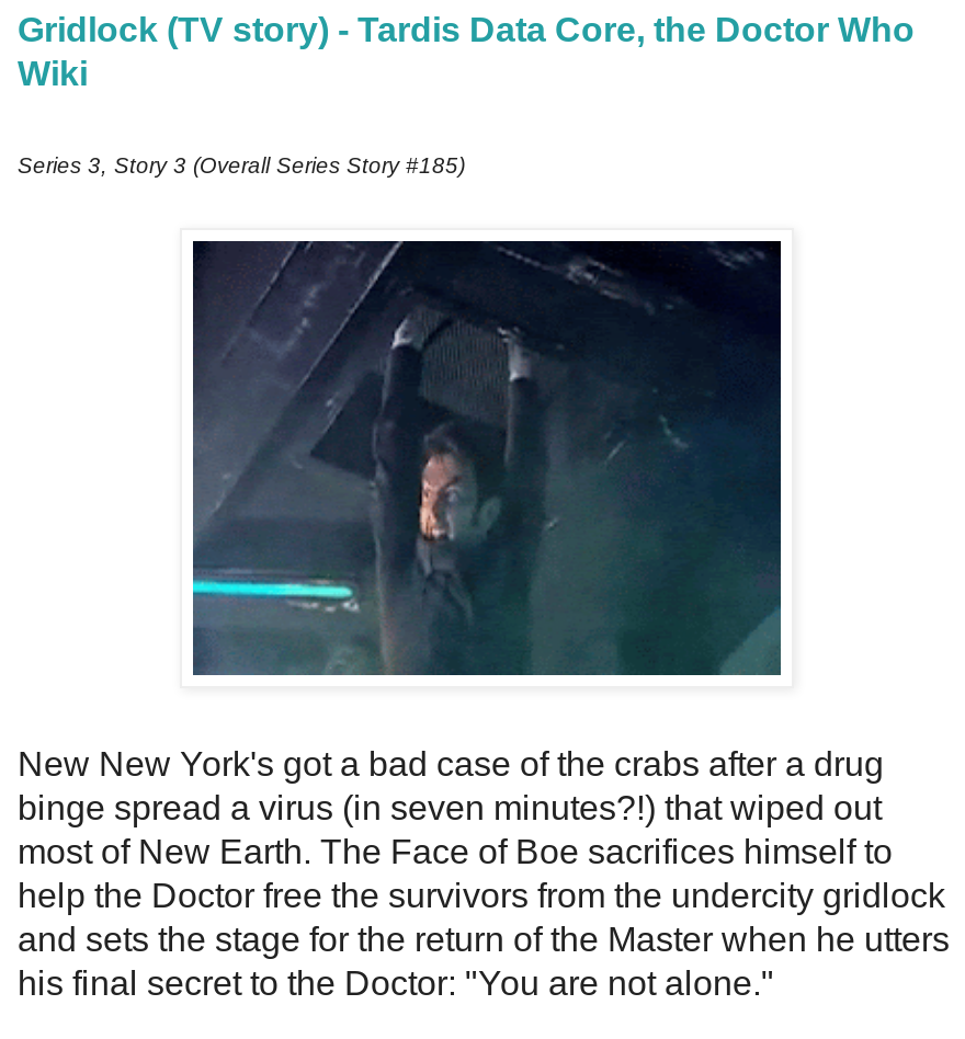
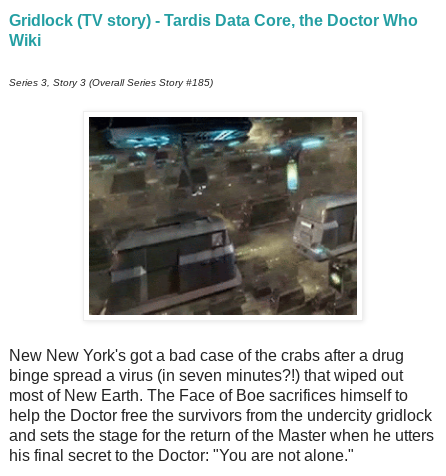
[191,241,783,677] [image] -> [88,117,358,316] [image]

